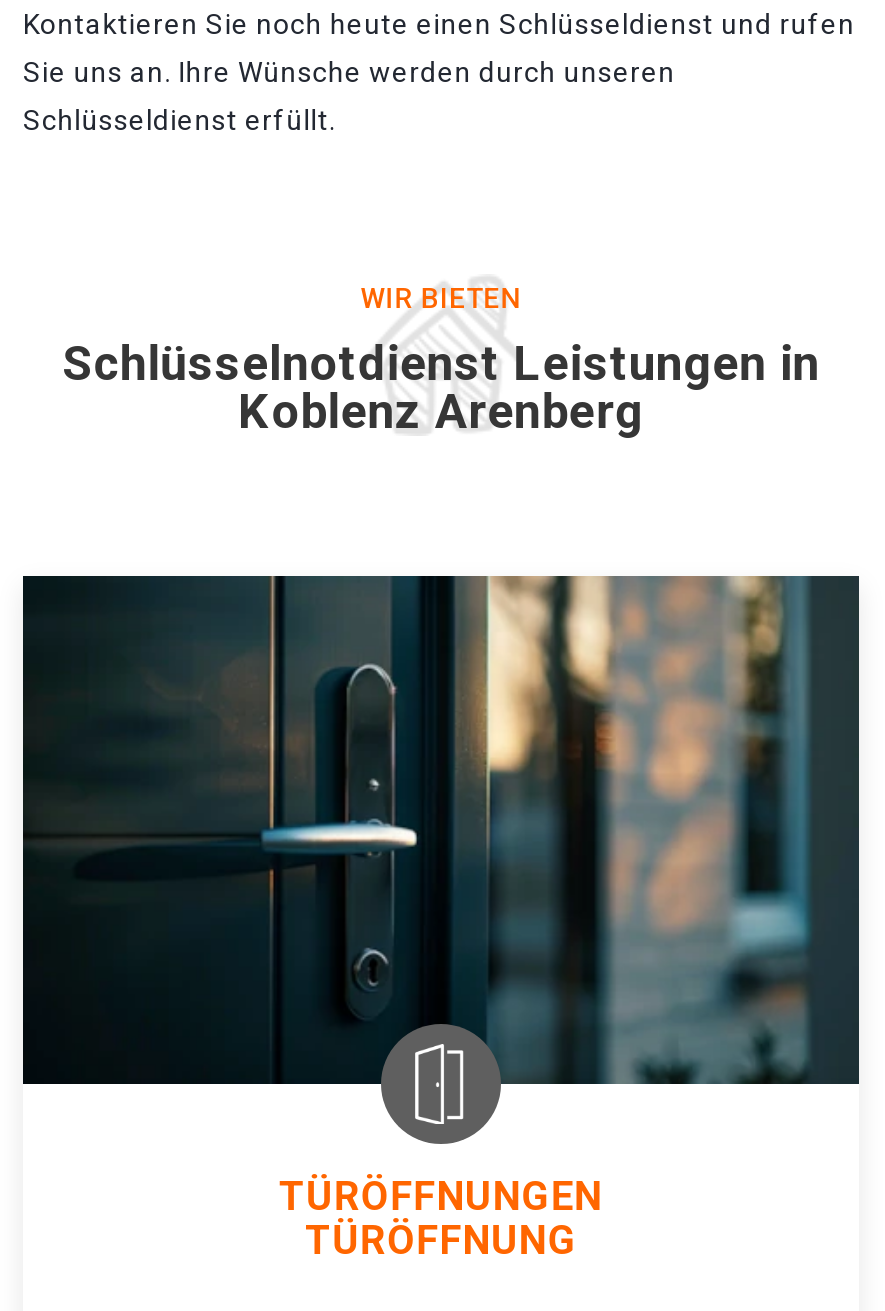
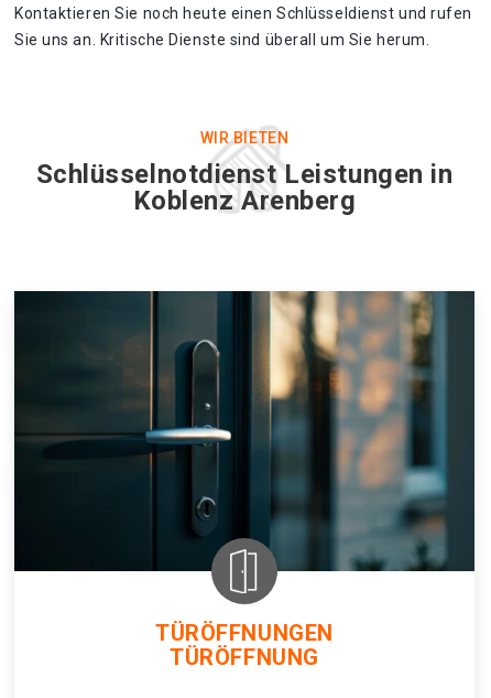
[23,56,675,136] Sie uns an. Ihre Wünsche werden durch unseren | Schlüsseldienst erfüllt. -> [14,31,430,49] Sie uns an. Kritische Dienste sind überall um Sie herum.

